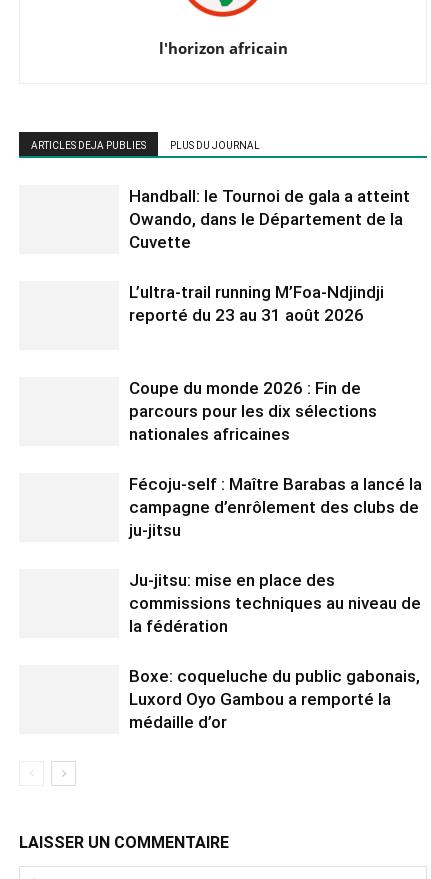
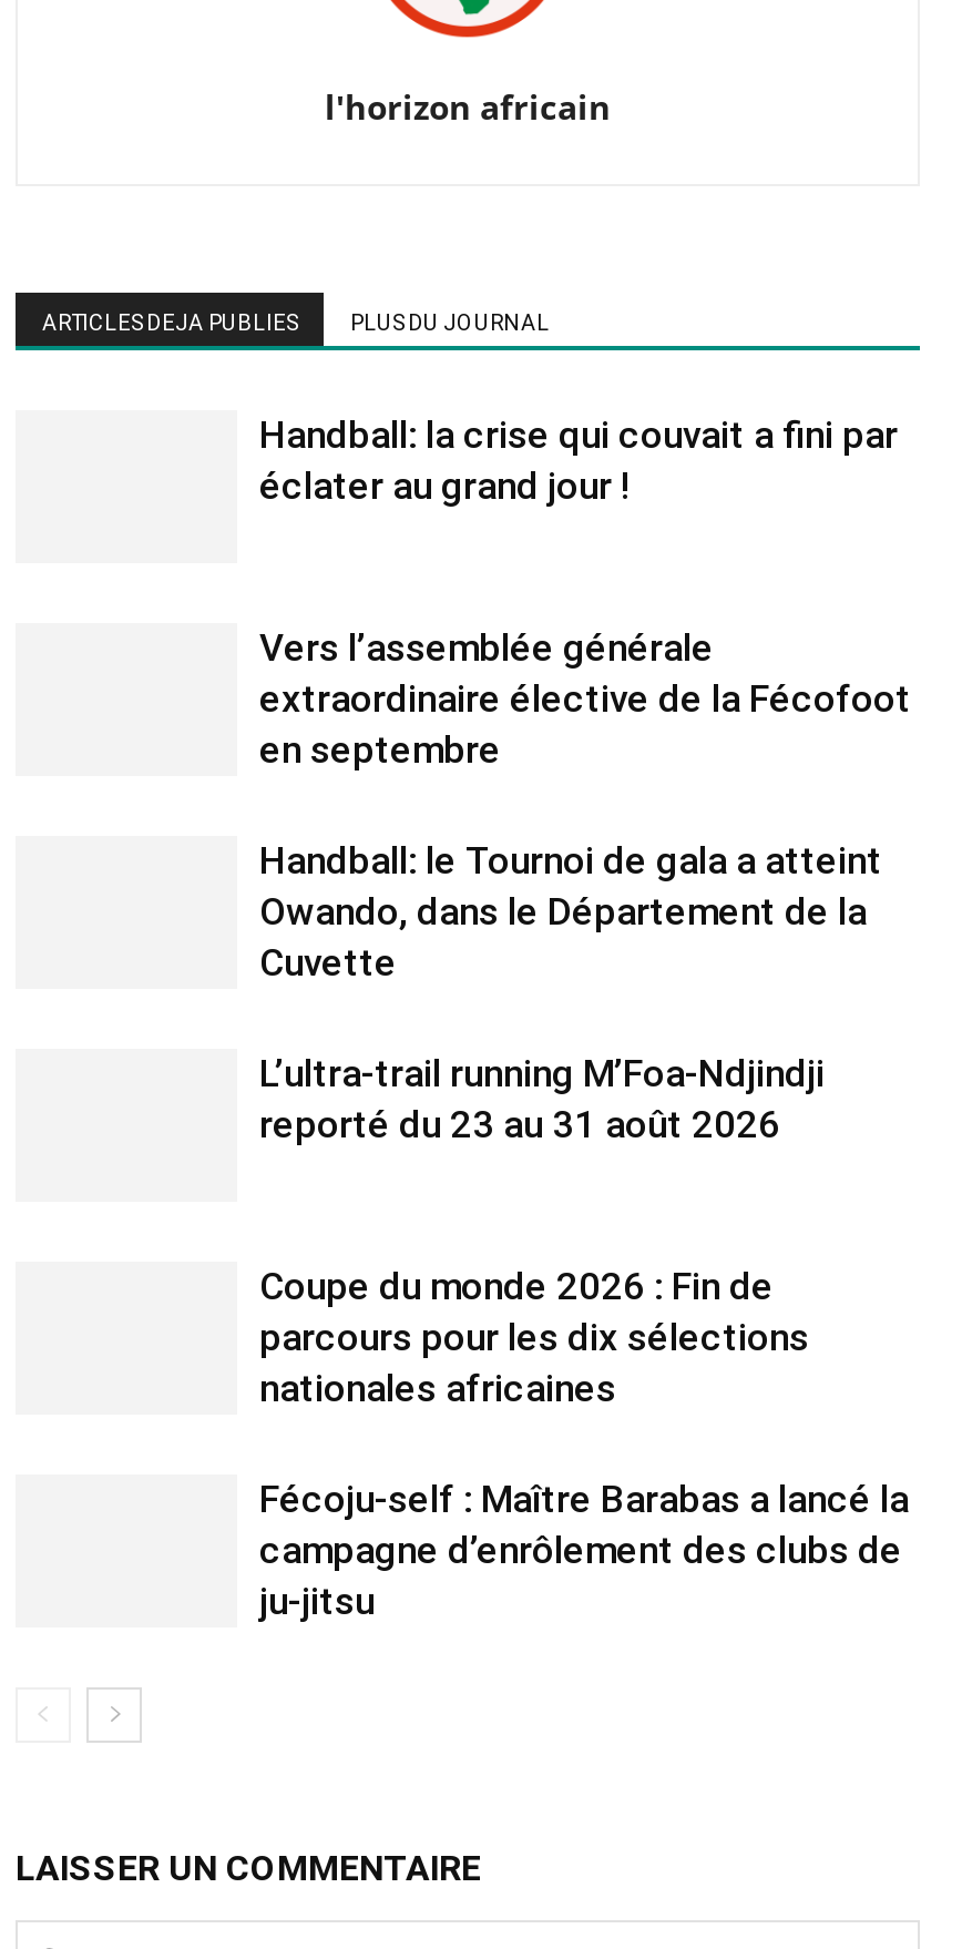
none -> [259,412,898,508] Handball: la crise qui couvait a fini par | éclater au grand jour !
none -> [259,625,911,772] Vers l’assemblée générale | extraordinaire élective de la Fécofoot | en septembre
moved [129,186,422,540] -> [259,838,909,1623]: Handball: le Tournoi de gala a atteint | Owando, dans le Département de la | Cuvette | ... | campagne d’enrôlement des clubs de | ju-jitsu
[129,570,421,732] Ju-jitsu: mise en place des | commissions techniques au niveau de | la fédération | Boxe: coqueluche du public gabonais, | Luxord Oyo Gambou a remporté la | médaille d’or -> none

